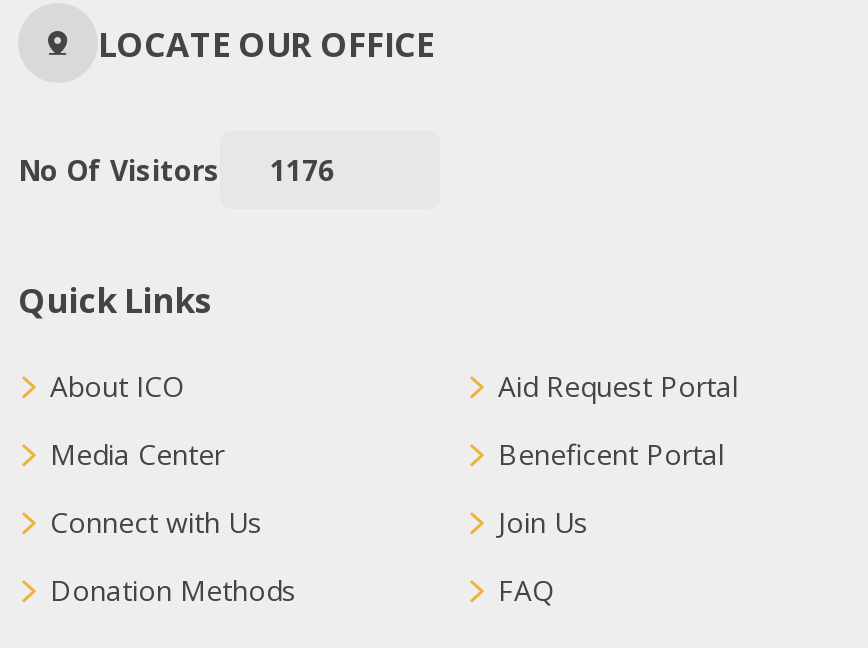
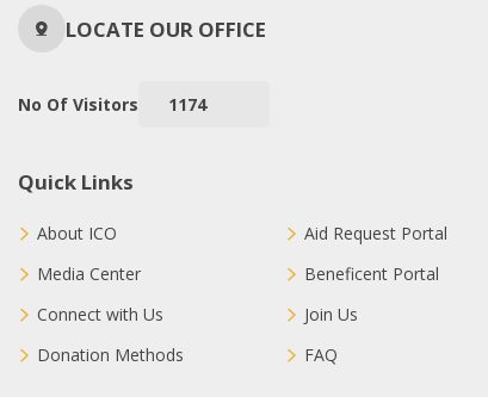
[18,151,334,189] No Of Visitors 1176 -> [18,93,206,116] No Of Visitors 1174

